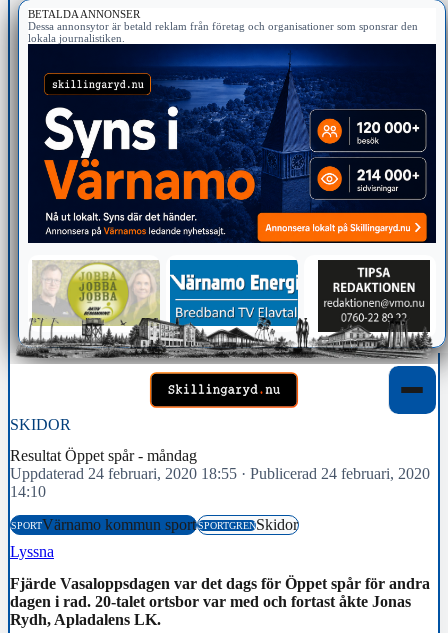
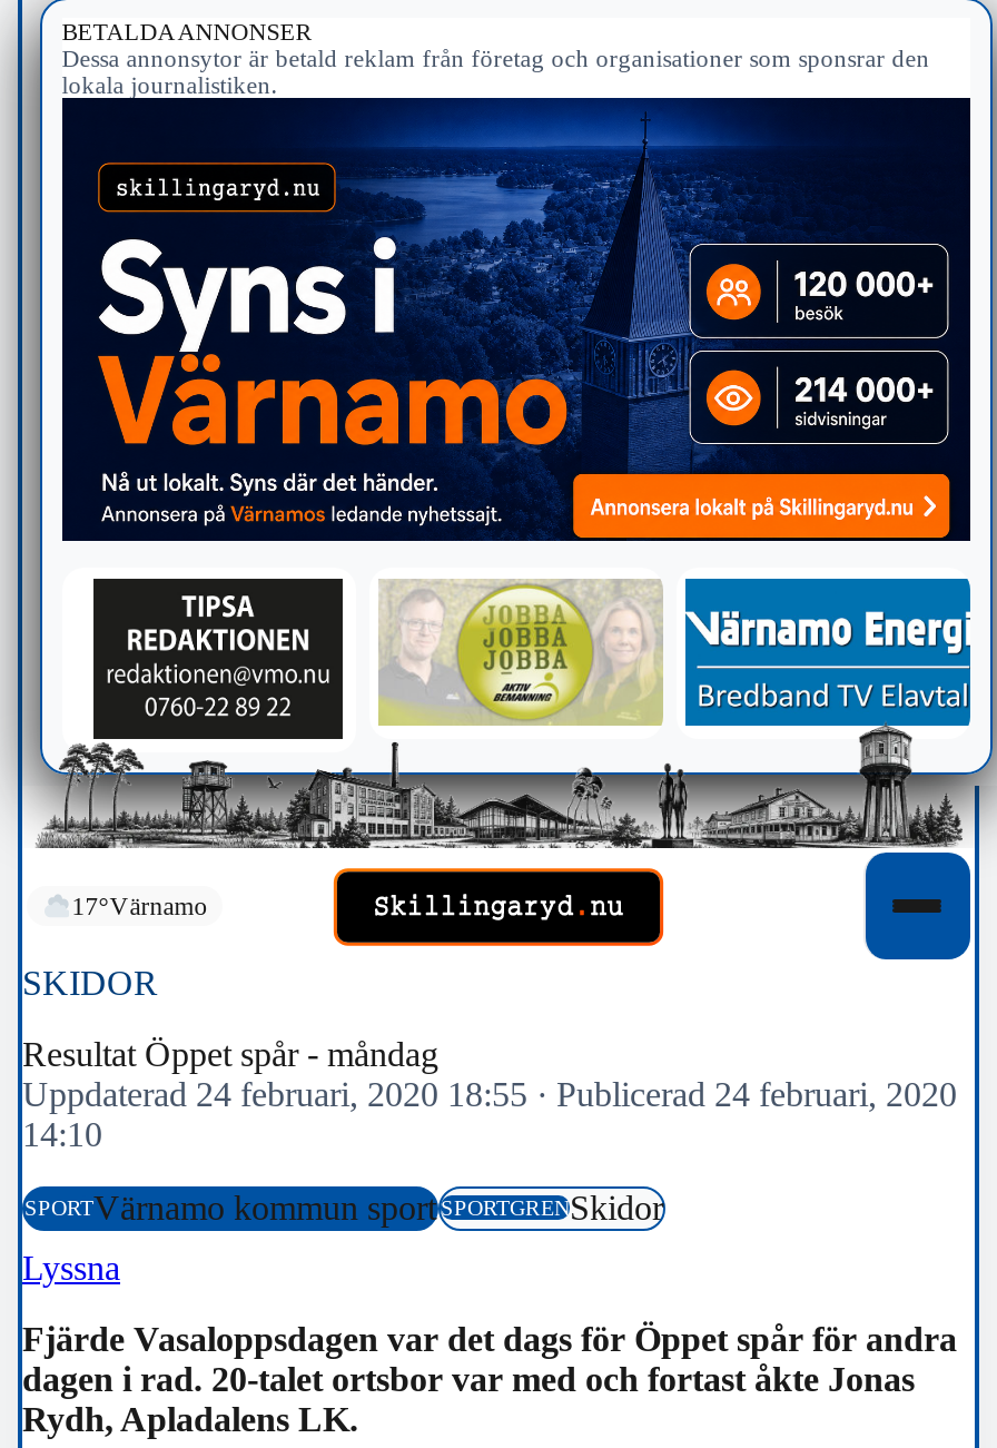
none -> [72,893,207,920] 17°Värnamo
[16,259,436,364] [image] -> [38,577,973,873] [image]

